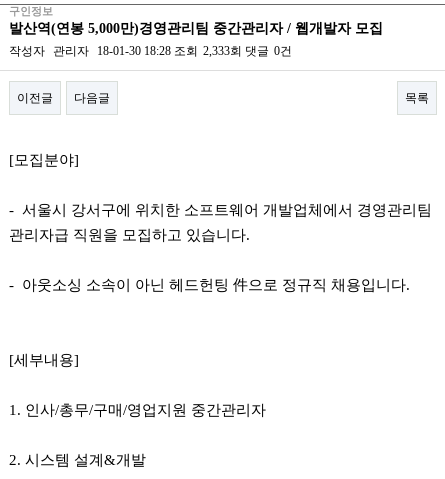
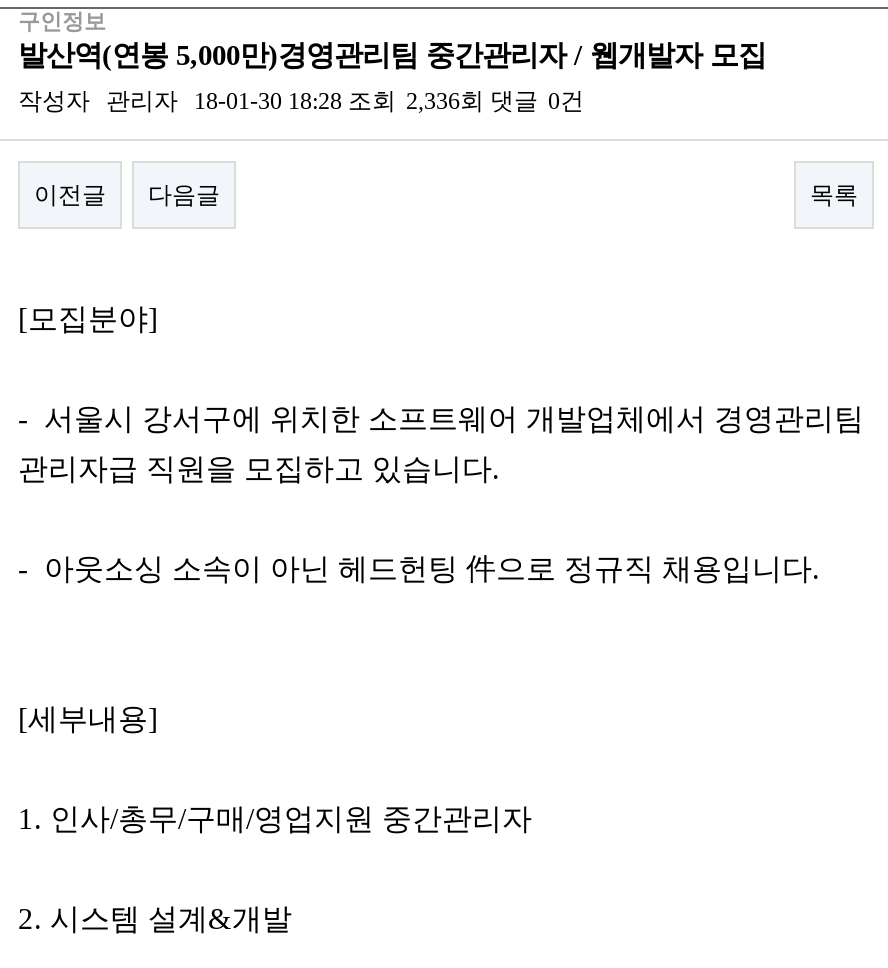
[9,44,292,58] 작성자 관리자 18-01-30 18:28 조회 2,333회 댓글 0건 -> [18,87,584,115] 작성자 관리자 18-01-30 18:28 조회 2,336회 댓글 0건

